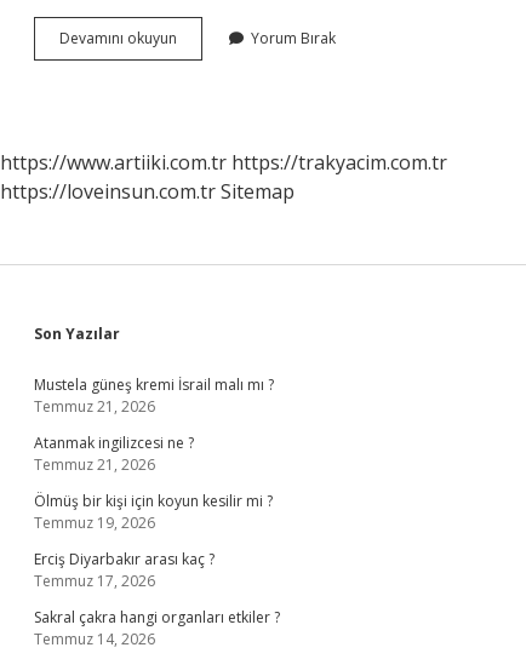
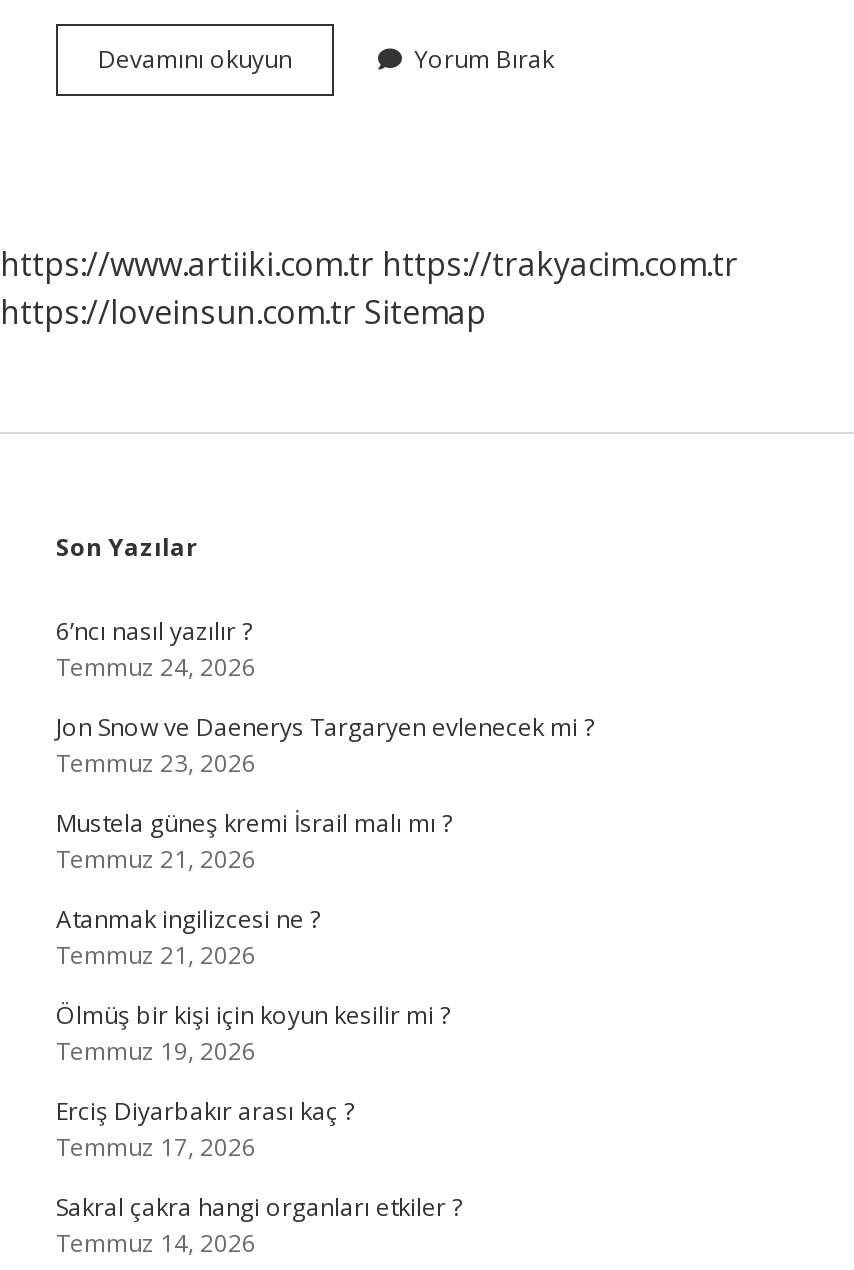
none -> [56,614,594,780] 6’ncı nasıl yazılır ? | Temmuz 24, 2026 | Jon Snow ve Daenerys Targaryen evlenecek mi ? | Temmuz 23, 2026

